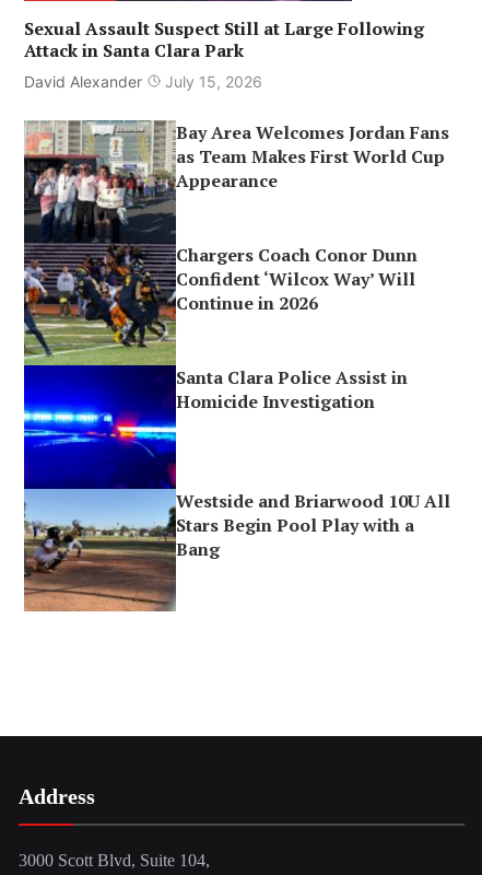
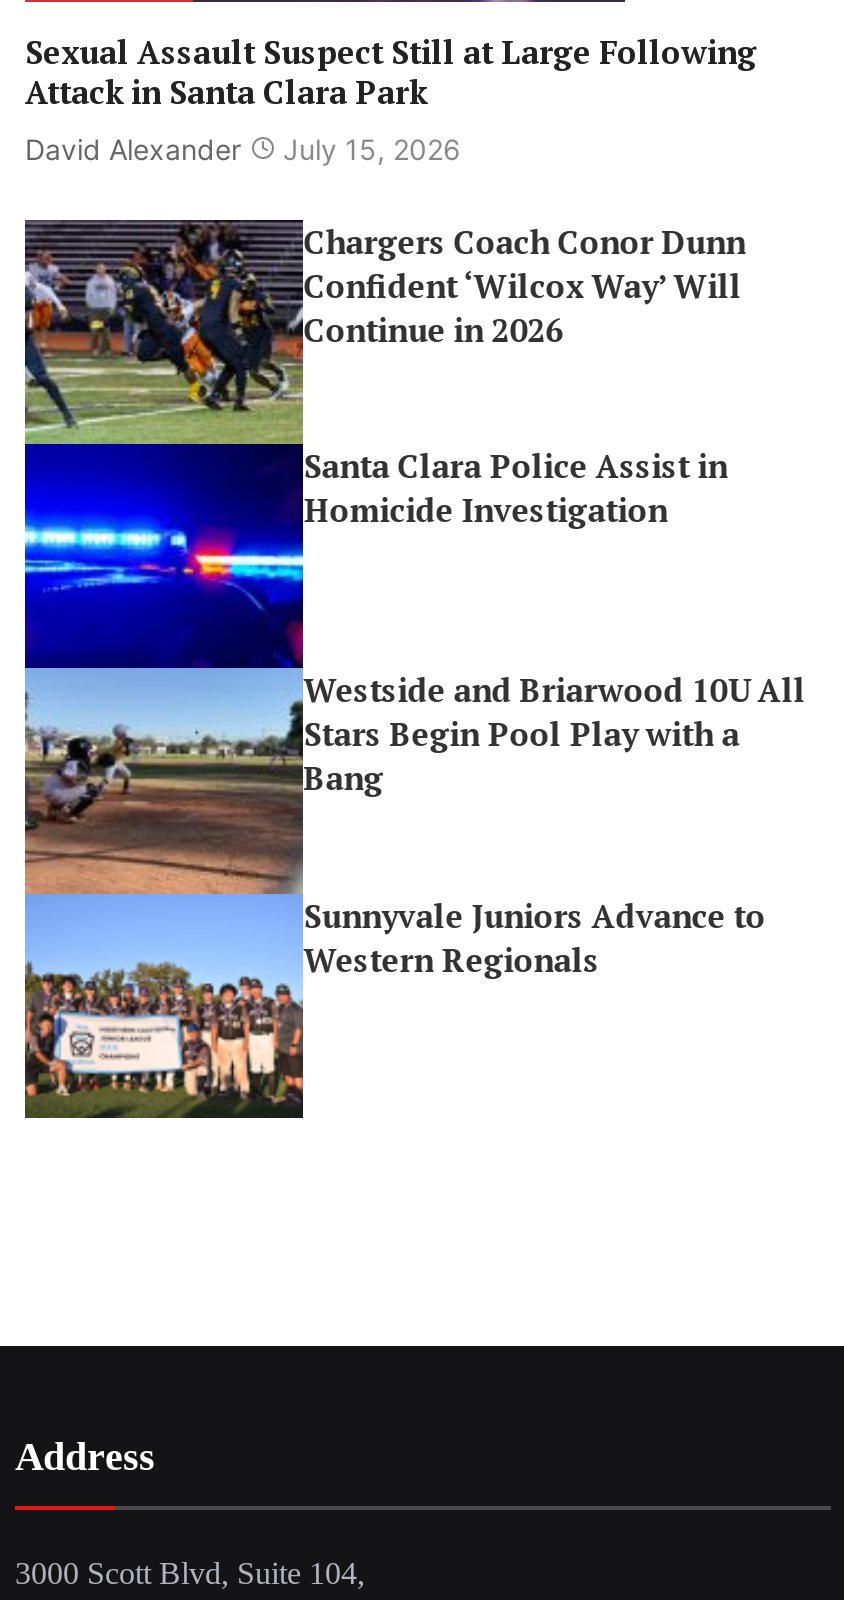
[23,120,450,244] [image] | Bay Area Welcomes Jordan Fans | as Team Makes First World Cup | Appearance -> none
moved [22,242,451,619] -> [21,218,806,908]: [image] | Chargers Coach Conor Dunn | Confident ‘Wilcox Way’ Will | ... | Stars Begin Pool Play with a | Bang
none -> [23,893,766,1118] [image] | Sunnyvale Juniors Advance to | Western Regionals

